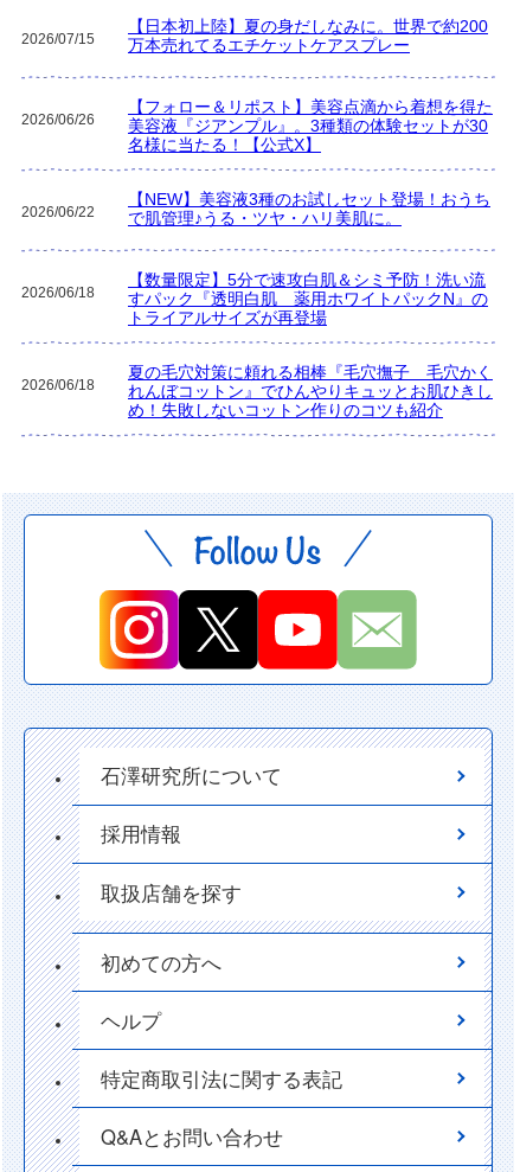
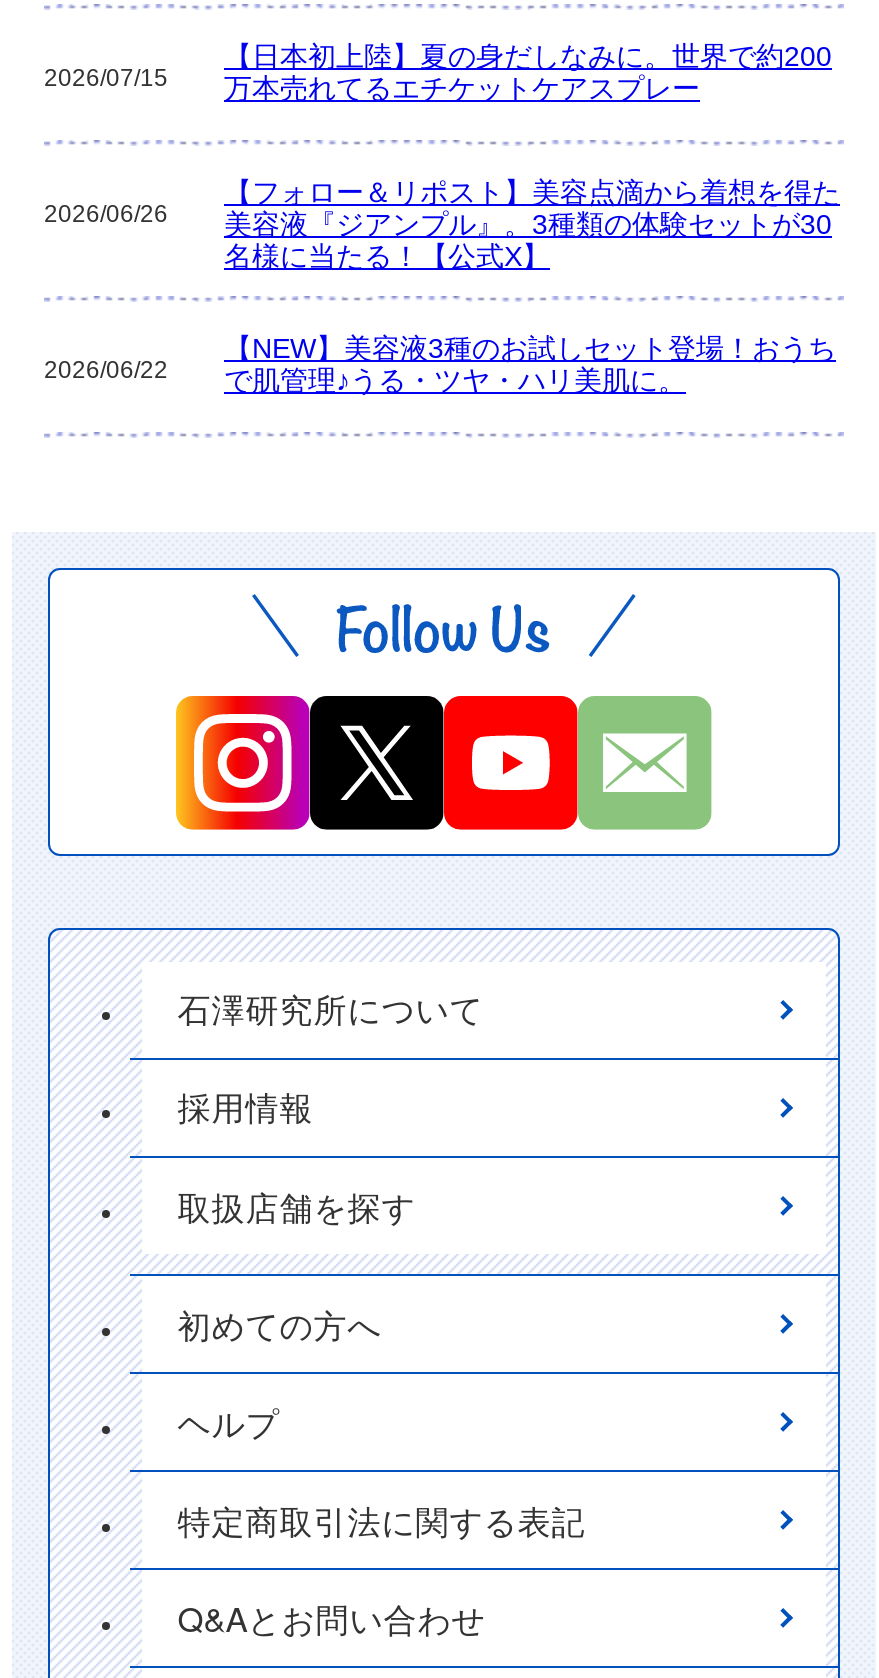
[128,270,488,327] 【数量限定】5分で速攻白肌＆シミ予防！洗い流 | すパック『透明白肌 薬用ホワイトパックN』の | トライアルサイズが再登場 -> none
[21,284,95,301] 2026/06/18 -> none
[128,362,493,419] 夏の毛穴対策に頼れる相棒『毛穴撫子 毛穴かく | れんぼコットン』でひんやりキュッとお肌ひきし | め！失敗しないコットン作りのコツも紹介 -> none
[21,376,95,393] 2026/06/18 -> none

